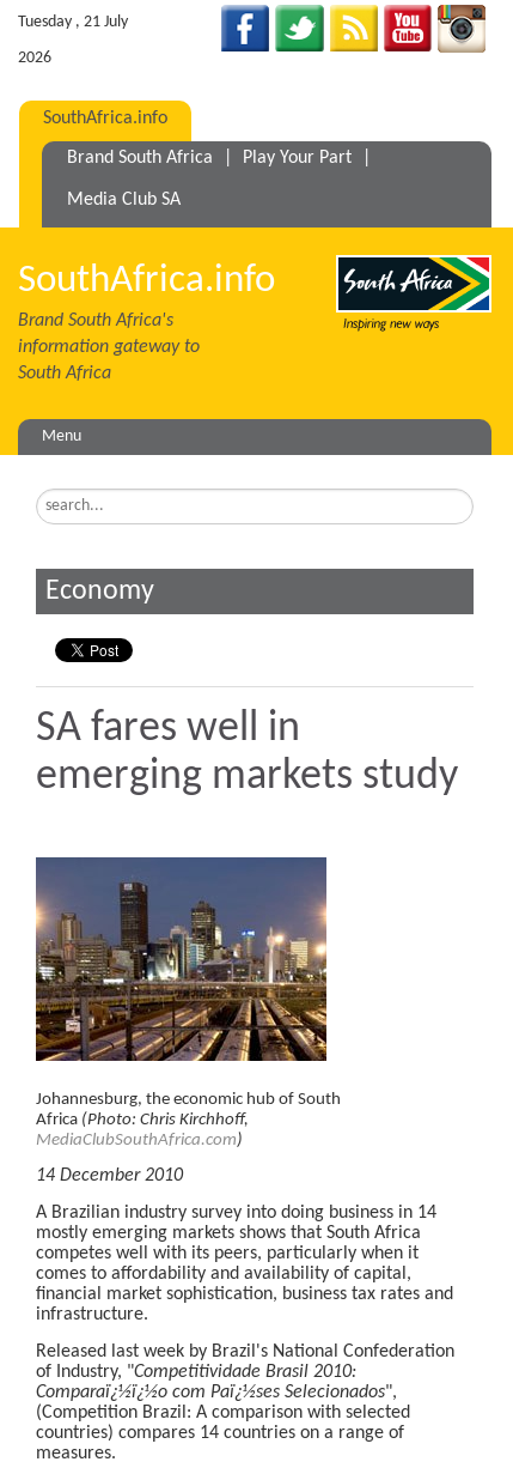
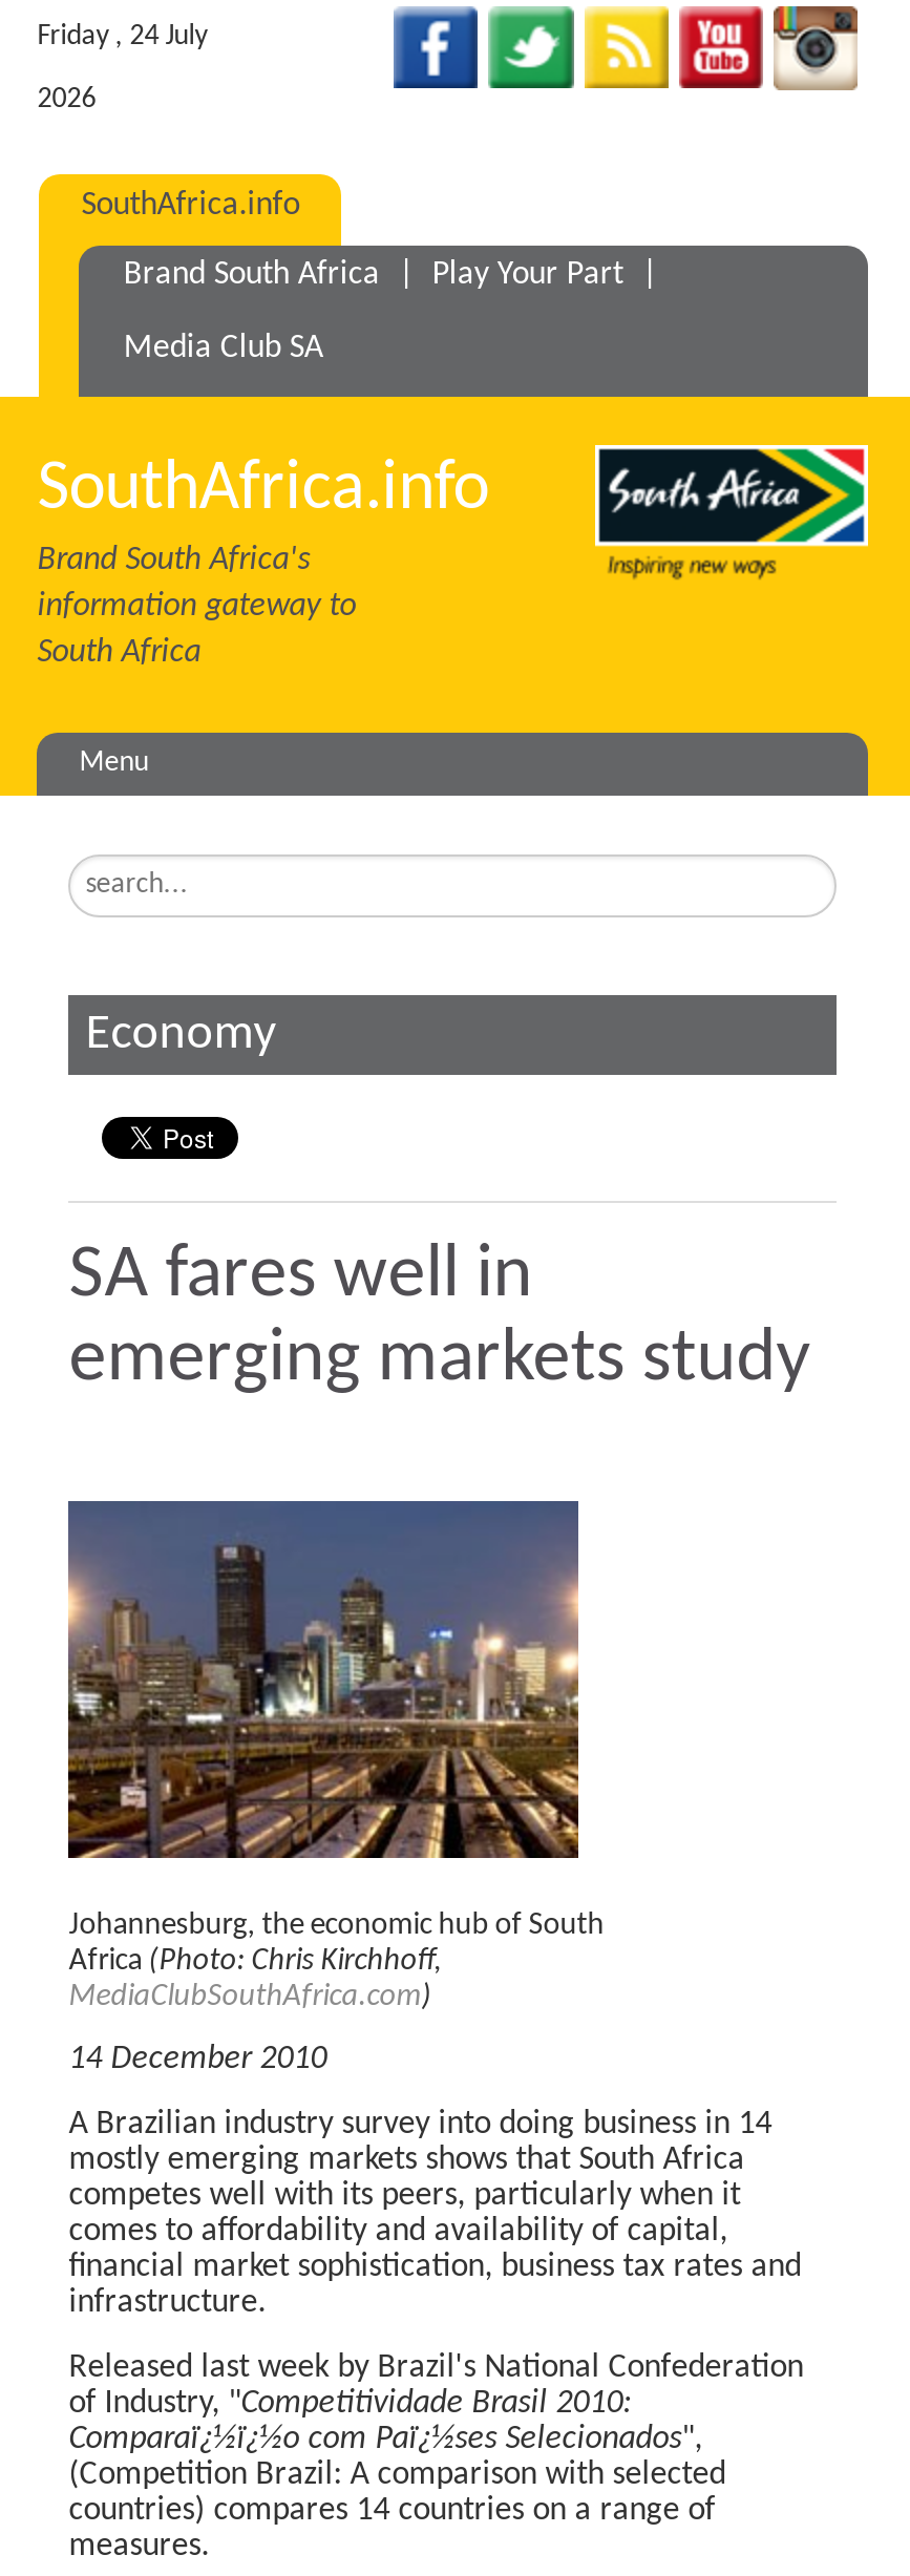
[18,13,128,31] Tuesday , 21 July -> [37,21,207,52] Friday , 24 July

